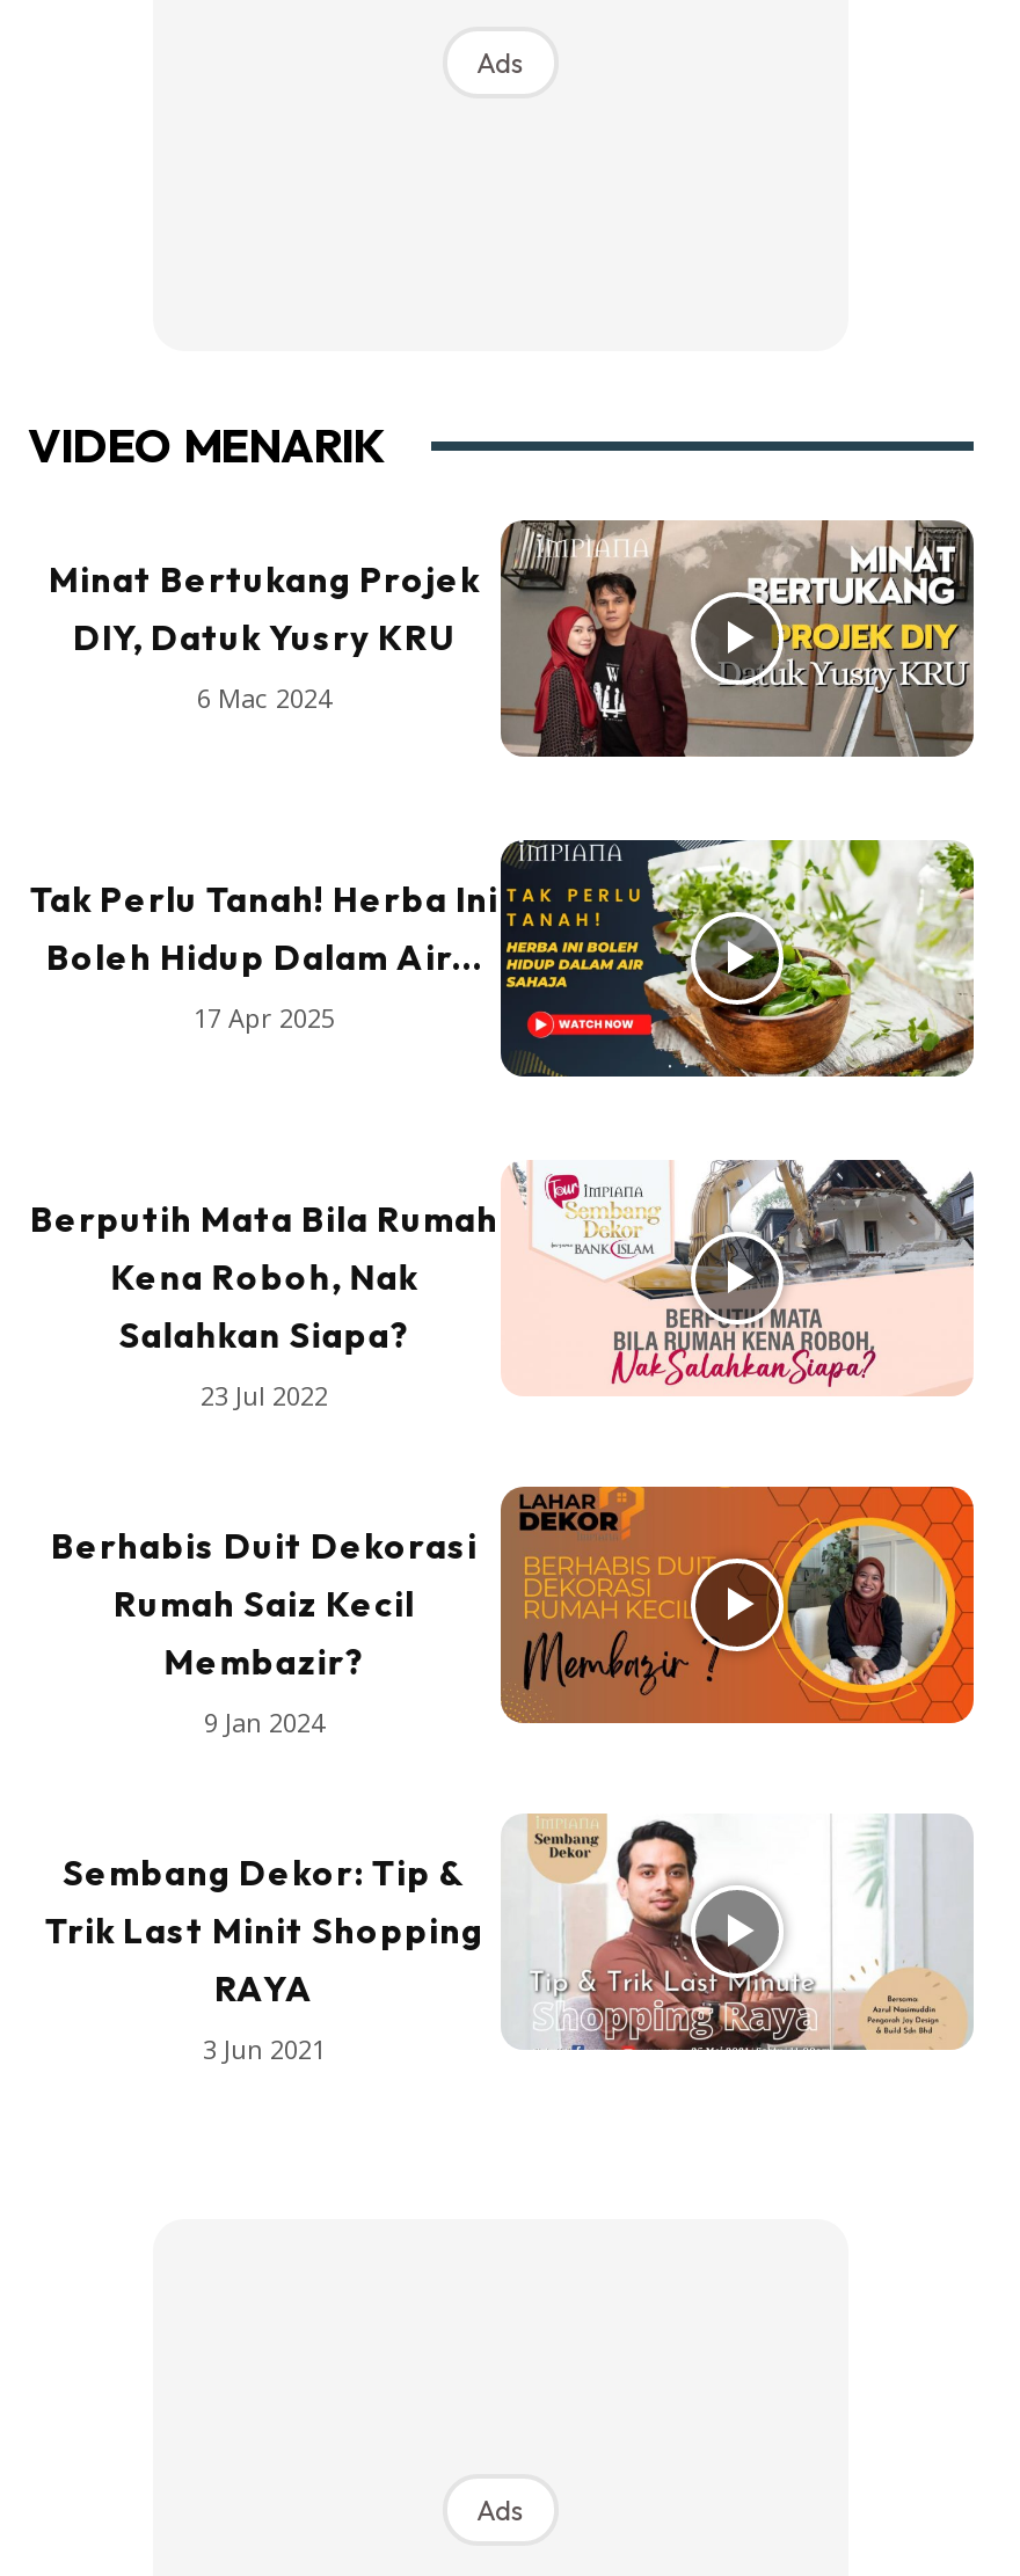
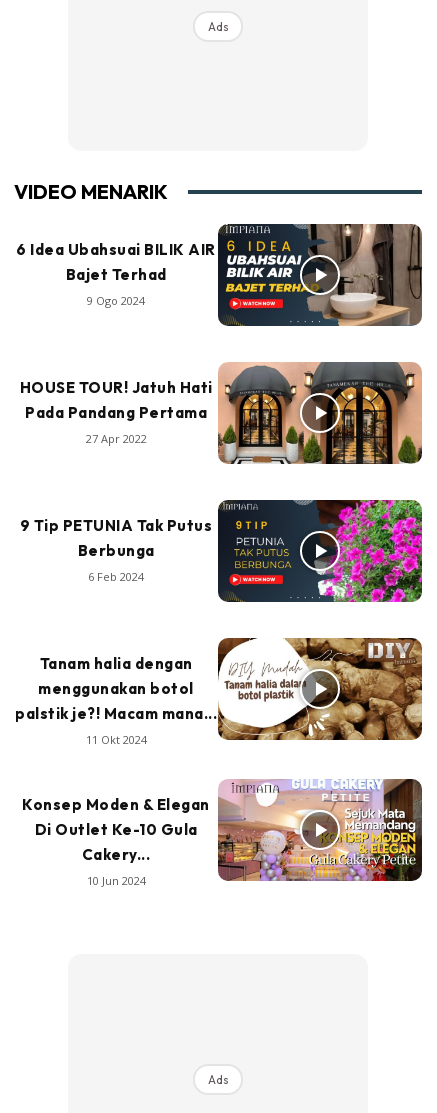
[49,518,974,759] [image] | Minat Bertukang Projek | DIY, Datuk Yusry KRU -> [16,223,422,327] [image] | 6 Idea Ubahsuai BILIK AIR | Bajet Terhad
[197,681,331,715] 6 Mac 2024 -> [87,293,145,308] 9 Ogo 2024
[30,838,976,1079] [image] | Tak Perlu Tanah! Herba Ini | Boleh Hidup Dalam Air... -> [19,361,422,465] [image] | HOUSE TOUR! Jatuh Hati | Pada Pandang Pertama
[194,1001,335,1035] 17 Apr 2025 -> [85,431,146,446] 27 Apr 2022
[30,1158,974,1396] [image] | Berputih Mata Bila Rumah | Kena Roboh, Nak | Salahkan Siapa? -> [20,499,423,603] [image] | 9 Tip PETUNIA Tak Putus | Berbunga
[201,1378,328,1413] 23 Jul 2022 -> [88,569,144,584] 6 Feb 2024
[51,1484,976,1725] [image] | Berhabis Duit Dekorasi | Rumah Saiz Kecil | Membazir? -> [15,637,423,741] [image] | Tanam halia dengan | menggunakan botol | palstik je?! Macam mana...
[204,1705,325,1740] 9 Jan 2024 -> [85,732,146,747] 11 Okt 2024
[45,1814,974,2052] [image] | Sembang Dekor: Tip & | Trik Last Minit Shopping | RAYA -> [22,778,423,882] [image] | Konsep Moden & Elegan | Di Outlet Ke-10 Gula | Cakery...
[203,2032,326,2067] 3 Jun 2021 -> [86,873,145,888] 10 Jun 2024

